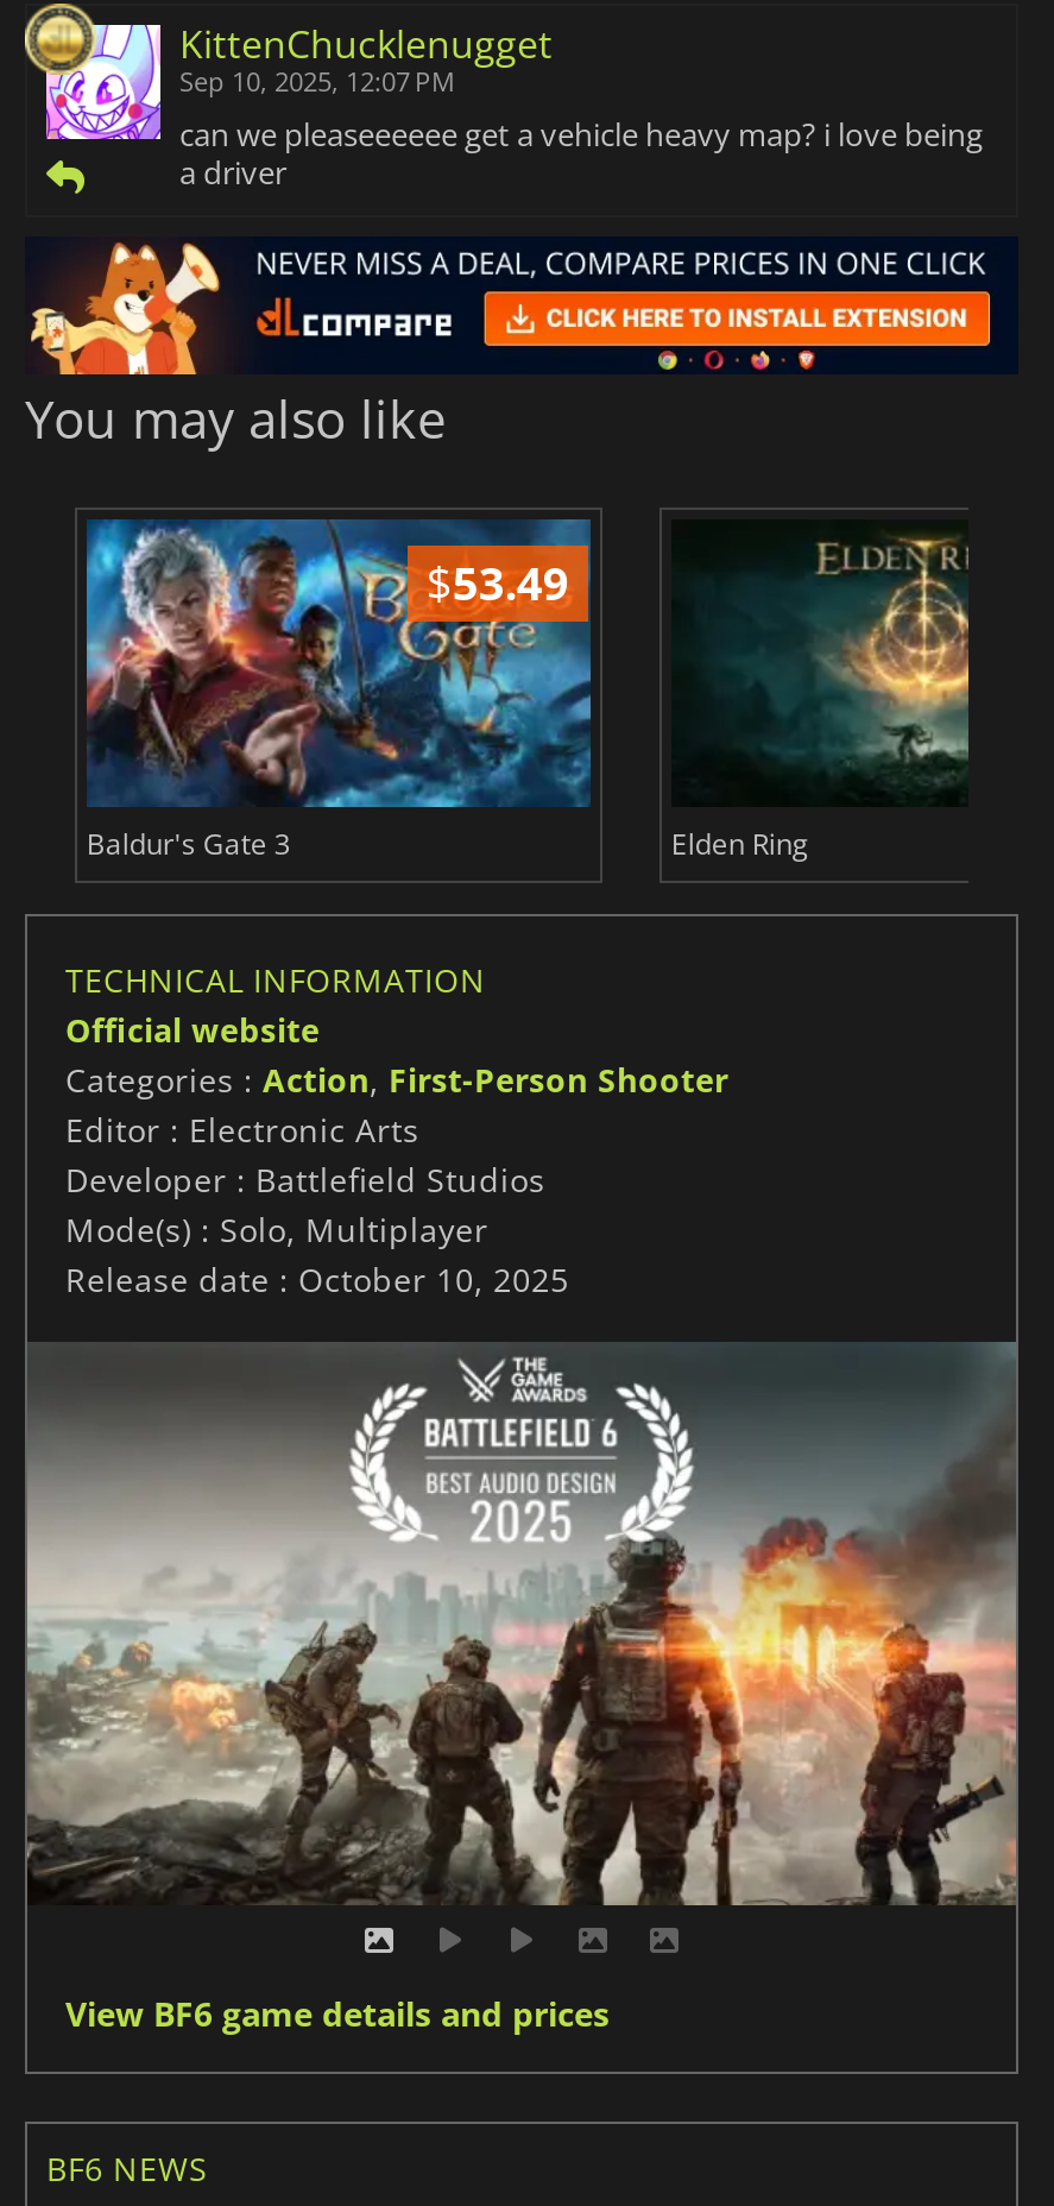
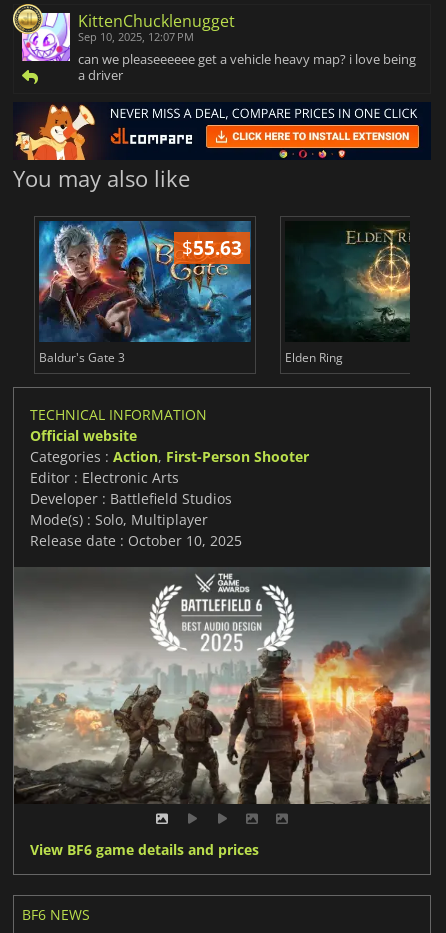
[426,550,569,614] $53.49 -> [182,234,242,261] $55.63

